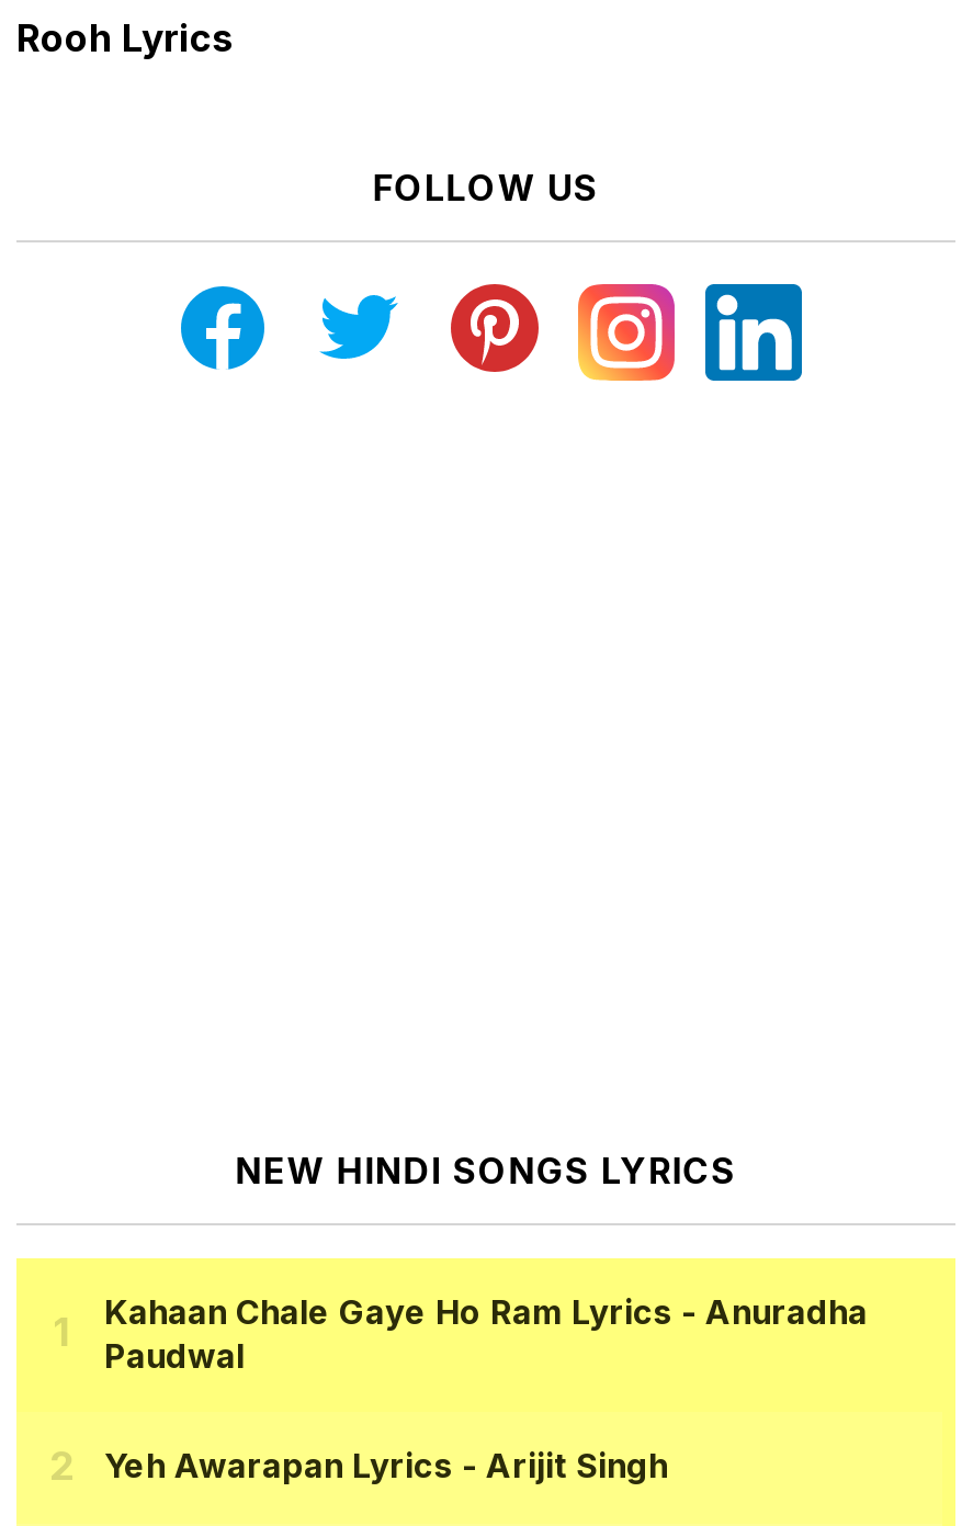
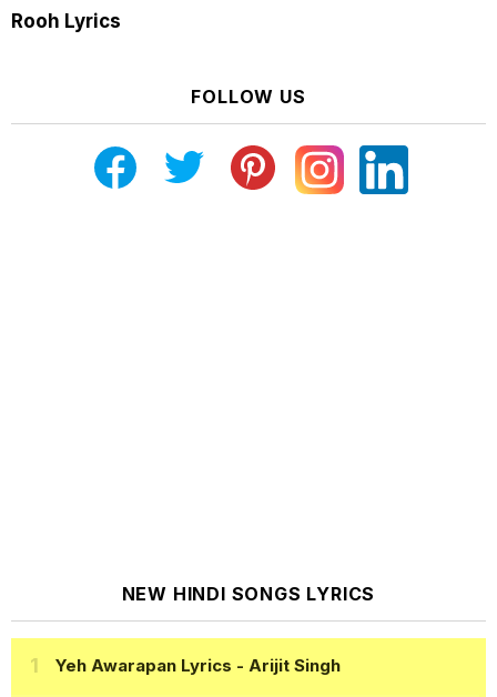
[104,1291,868,1377] Kahaan Chale Gaye Ho Ram Lyrics - Anuradha | Paudwal -> none

